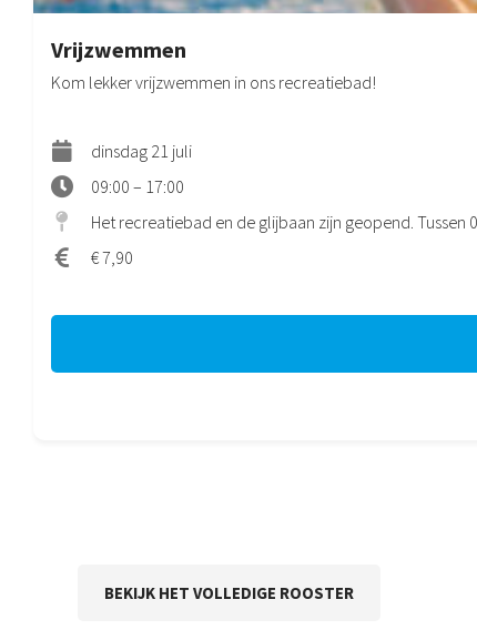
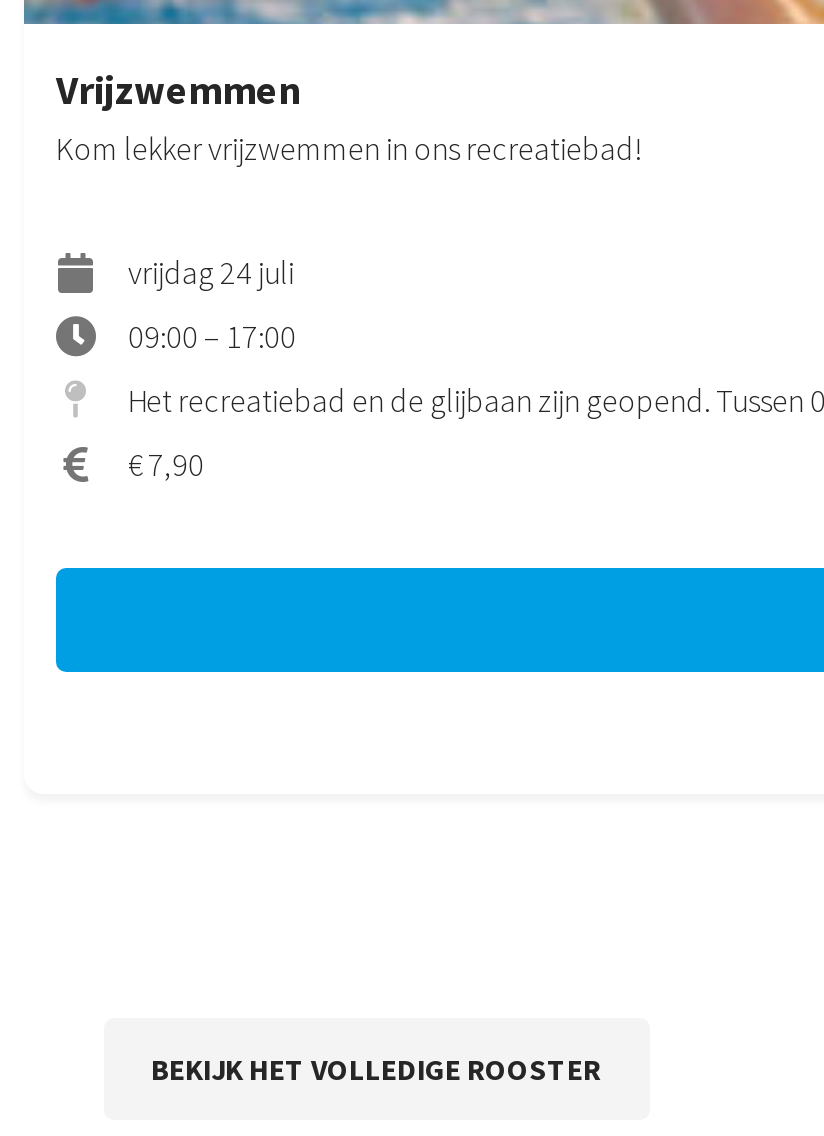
[91,140,192,162] dinsdag 21 juli -> [128,252,294,292] vrijdag 24 juli

